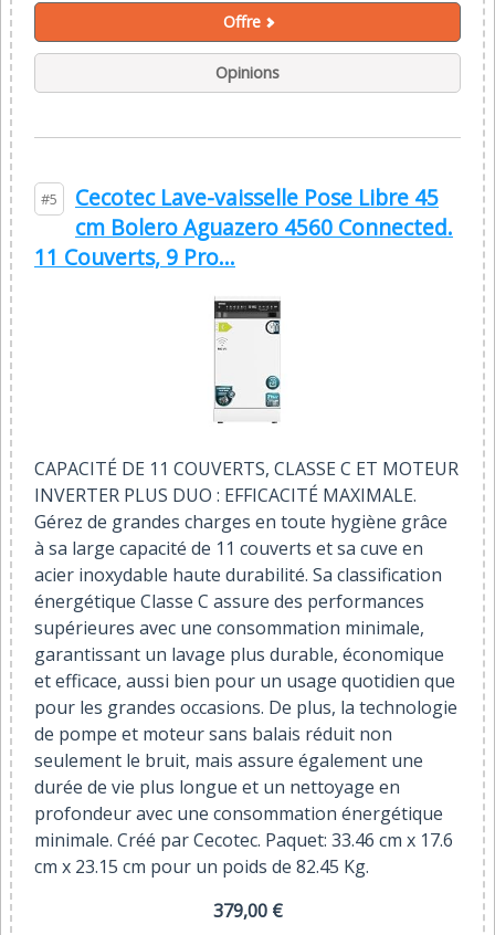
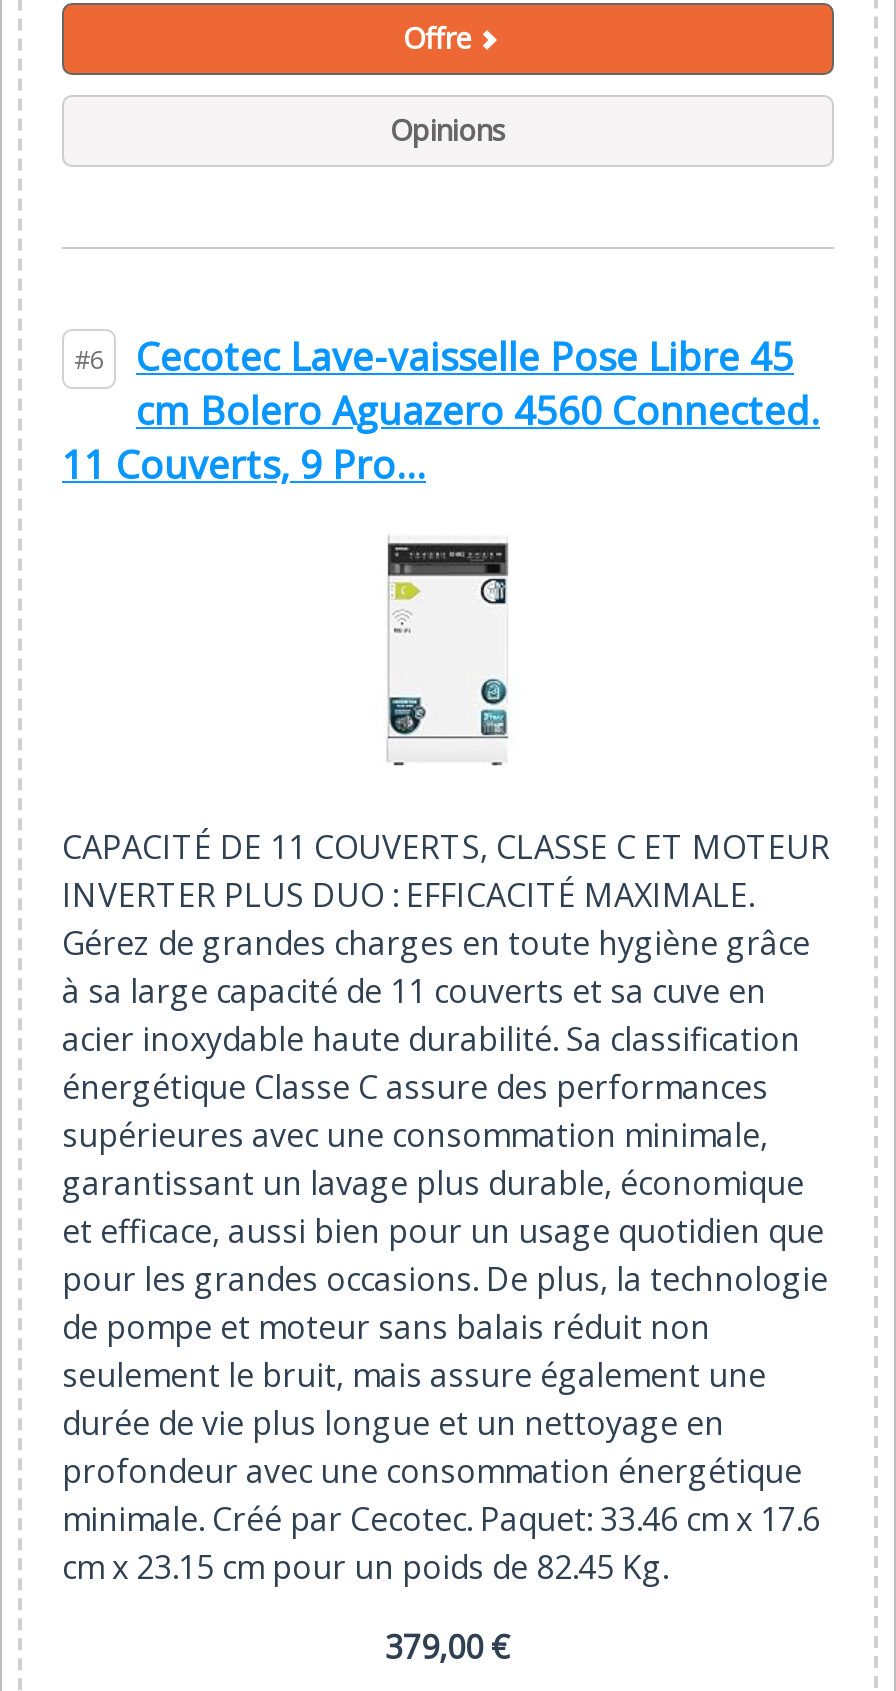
[41,182,439,212] #5 Cecotec Lave-vaisselle Pose Libre 45 -> [74,329,794,383] #6 Cecotec Lave-vaisselle Pose Libre 45

